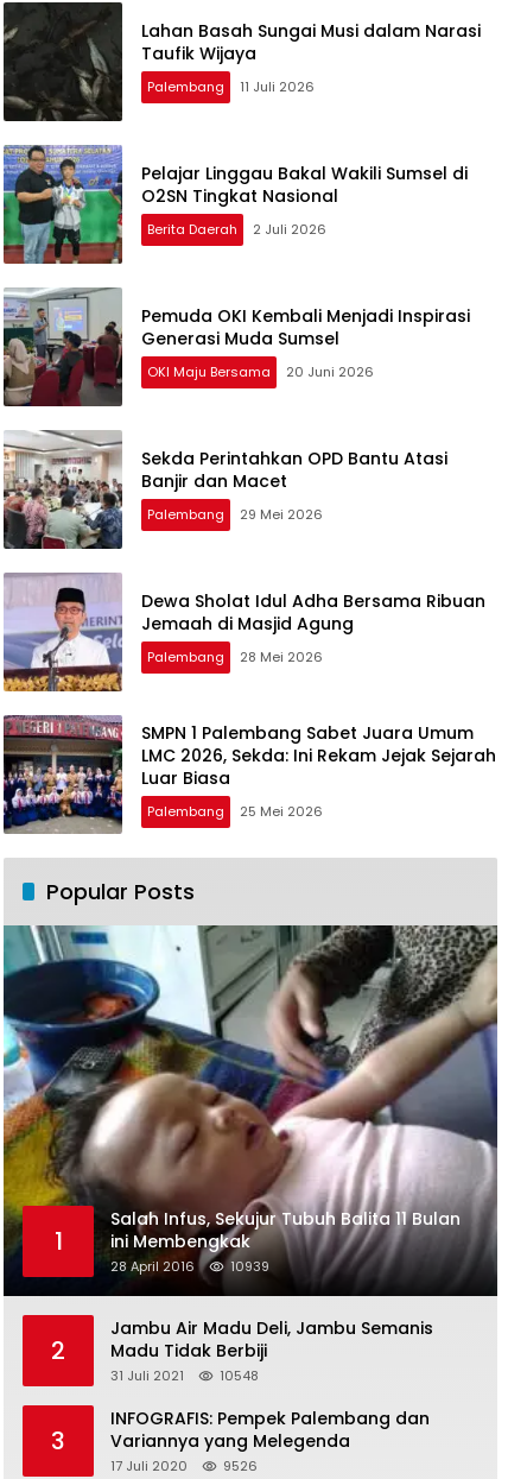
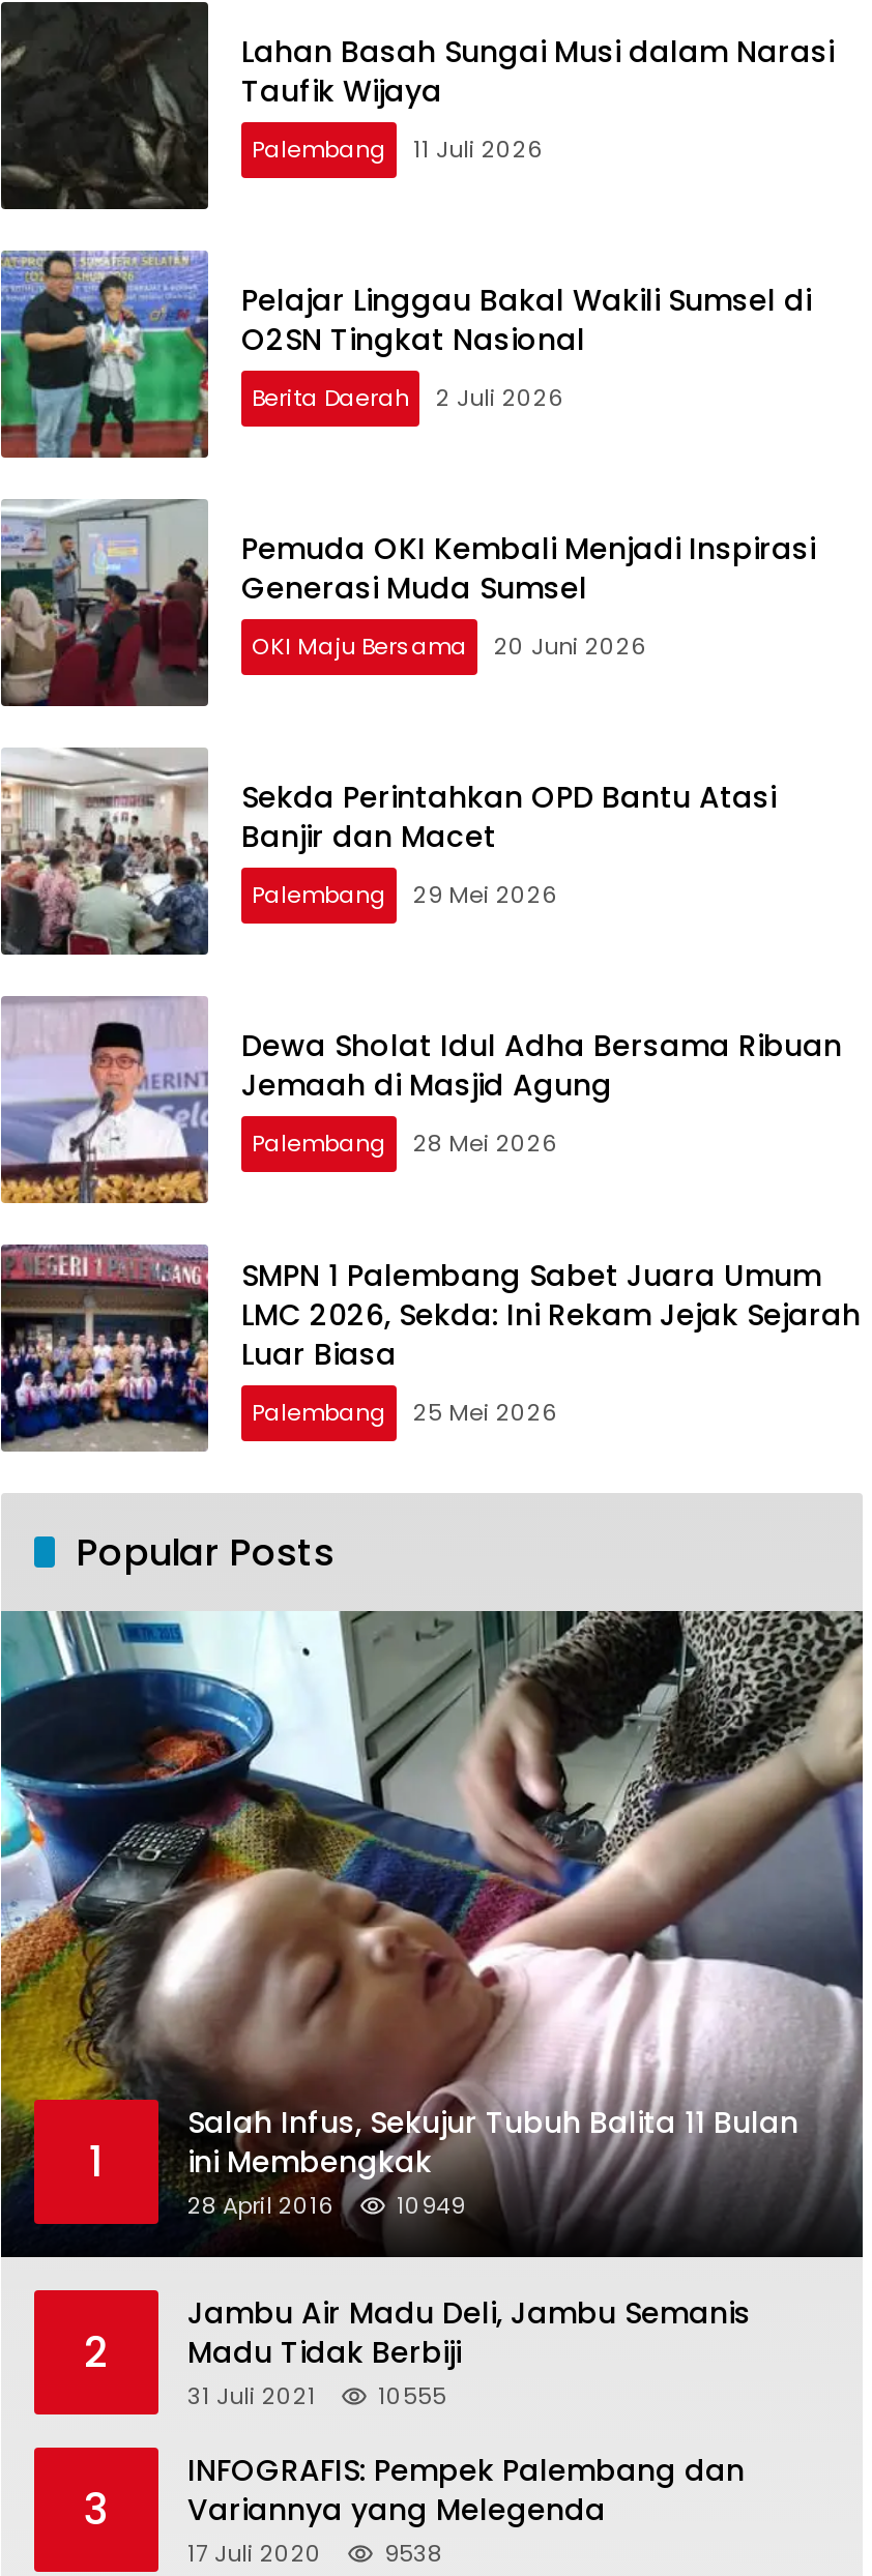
[110,1257,269,1276] 28 April 2016 10939 -> [187,2190,465,2223] 28 April 2016 10949
[110,1367,259,1386] 31 Juli 2021 10548 -> [187,2380,446,2413] 31 Juli 2021 10555
[110,1457,258,1476] 17 Juli 2020 9526 -> [187,2537,442,2571] 17 Juli 2020 9538

